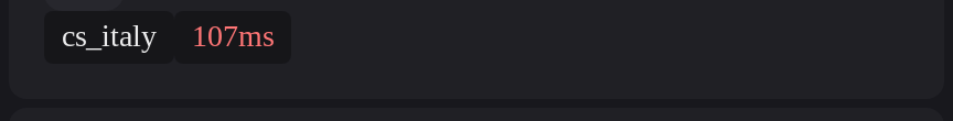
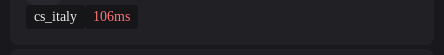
[62,20,274,53] cs_italy 107ms -> [34,9,130,24] cs_italy 106ms

